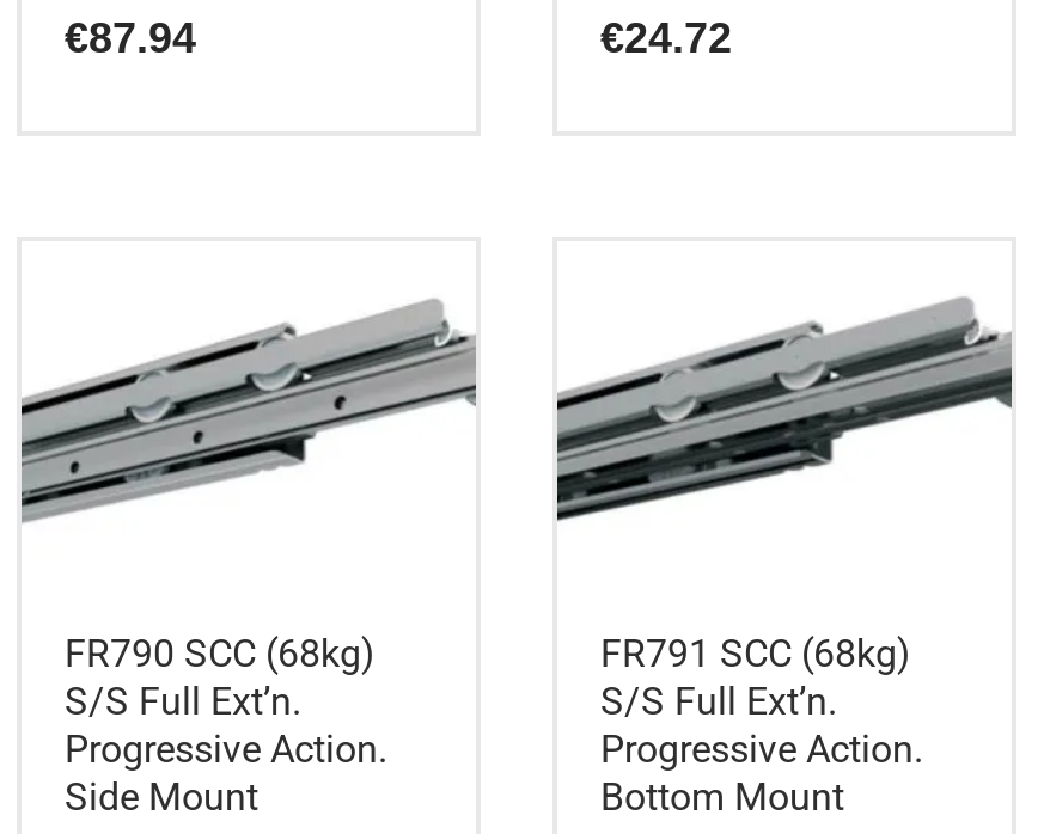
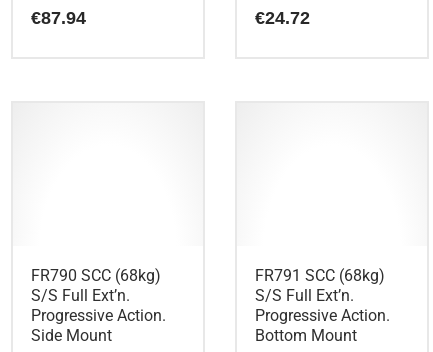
[19,299,478,523] [image] -> none
[555,296,1014,523] [image] -> none

